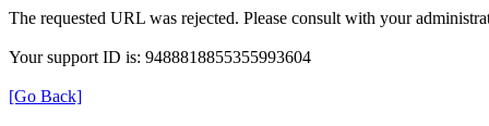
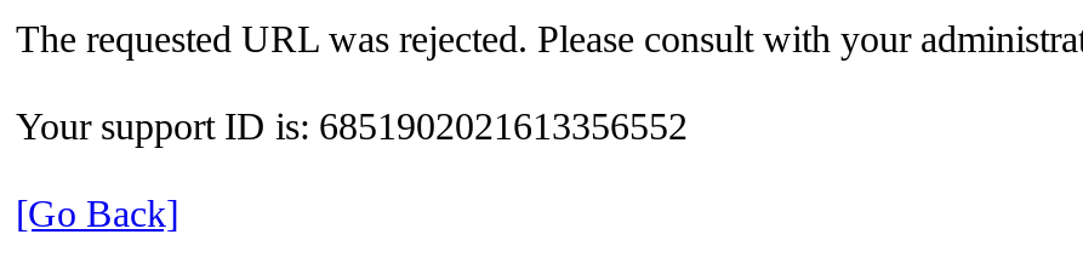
[9,48,311,66] Your support ID is: 9488818855355993604 -> [16,105,688,147] Your support ID is: 6851902021613356552

